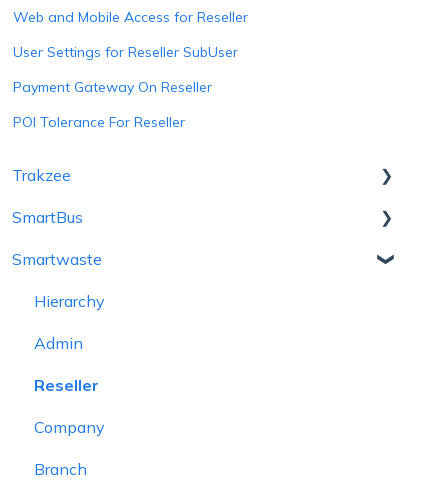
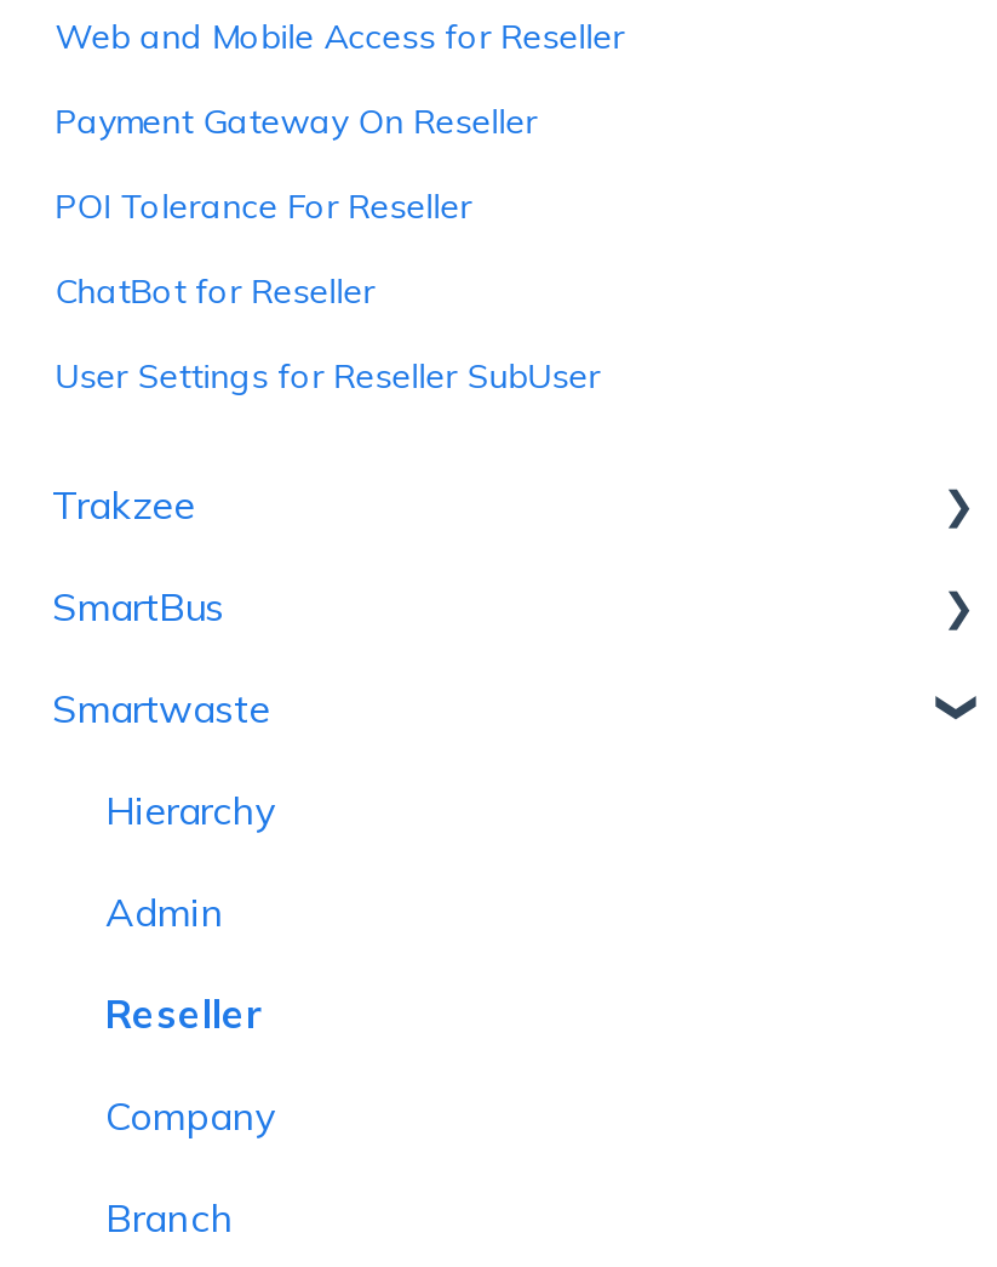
moved [13,43,238,61] -> [55,353,600,397]: User Settings for Reseller SubUser
moved [13,78,212,131] -> [55,99,537,227]: Payment Gateway On Reseller | POI Tolerance For Reseller
none -> [55,268,375,312] ChatBot for Reseller

